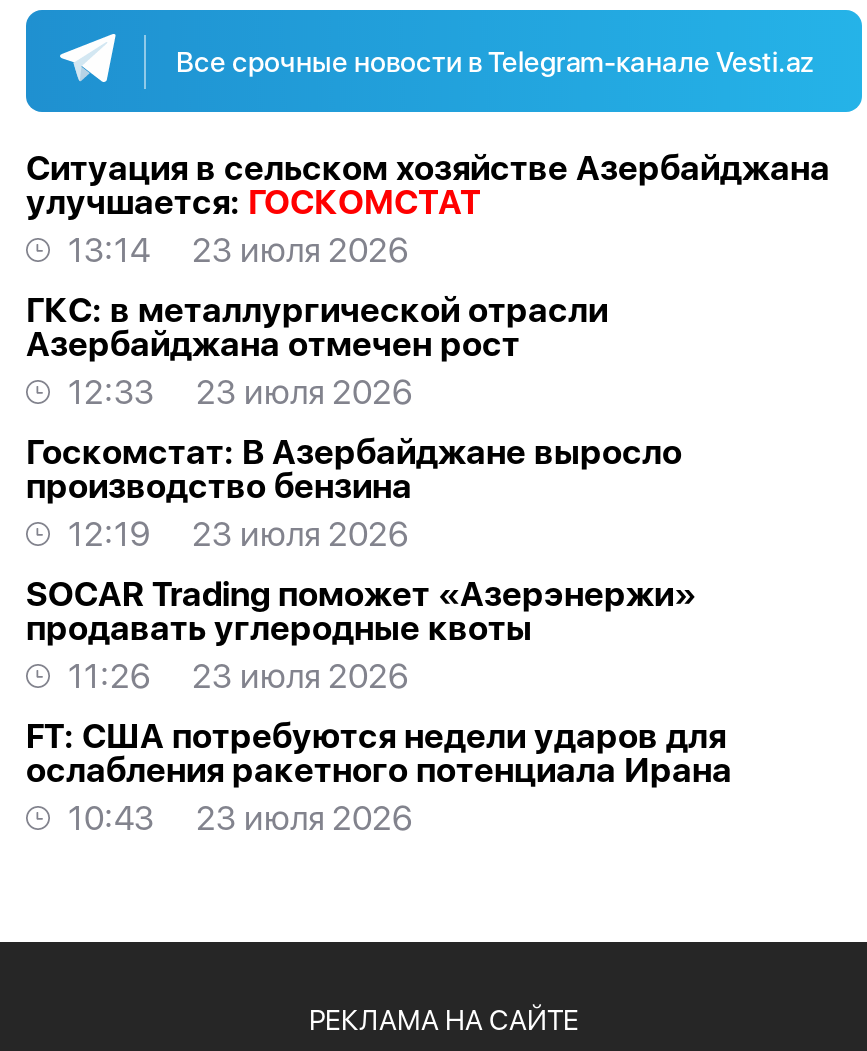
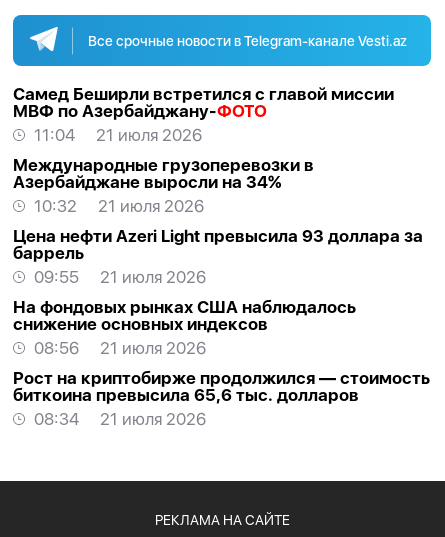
[26,149,830,271] Ситуация в сельском хозяйстве Азербайджана | улучшается: ГОСКОМСТАТ | 13:14 | 23 июля 2026 -> [13,84,394,145] Самед Беширли встретился с главой миссии | МВФ по Азербайджану- ФОТО | 11:04 | 21 июля 2026
[26,291,608,413] ГКС: в металлургической отрасли | Азербайджана отмечен рост | 12:33 | 23 июля 2026 -> [13,155,314,216] Международные грузоперевозки в | Азербайджане выросли на 34% | 10:32 | 21 июля 2026
[26,433,682,555] Госкомстат: В Азербайджане выросло | производство бензина | 12:19 | 23 июля 2026 -> [13,226,423,287] Цена нефти Azeri Light превысила 93 доллара за | баррель | 09:55 | 21 июля 2026
[26,575,696,697] SOCAR Trading поможет «Азерэнержи» | продавать углеродные квоты | 11:26 | 23 июля 2026 -> [13,297,356,358] На фондовых рынках США наблюдалось | снижение основных индексов | 08:56 | 21 июля 2026
[26,717,732,839] FT: США потребуются недели ударов для | ослабления ракетного потенциала Ирана | 10:43 | 23 июля 2026 -> [13,368,430,429] Рост на криптобирже продолжился — стоимость | биткоина превысила 65,6 тыс. долларов | 08:34 | 21 июля 2026

